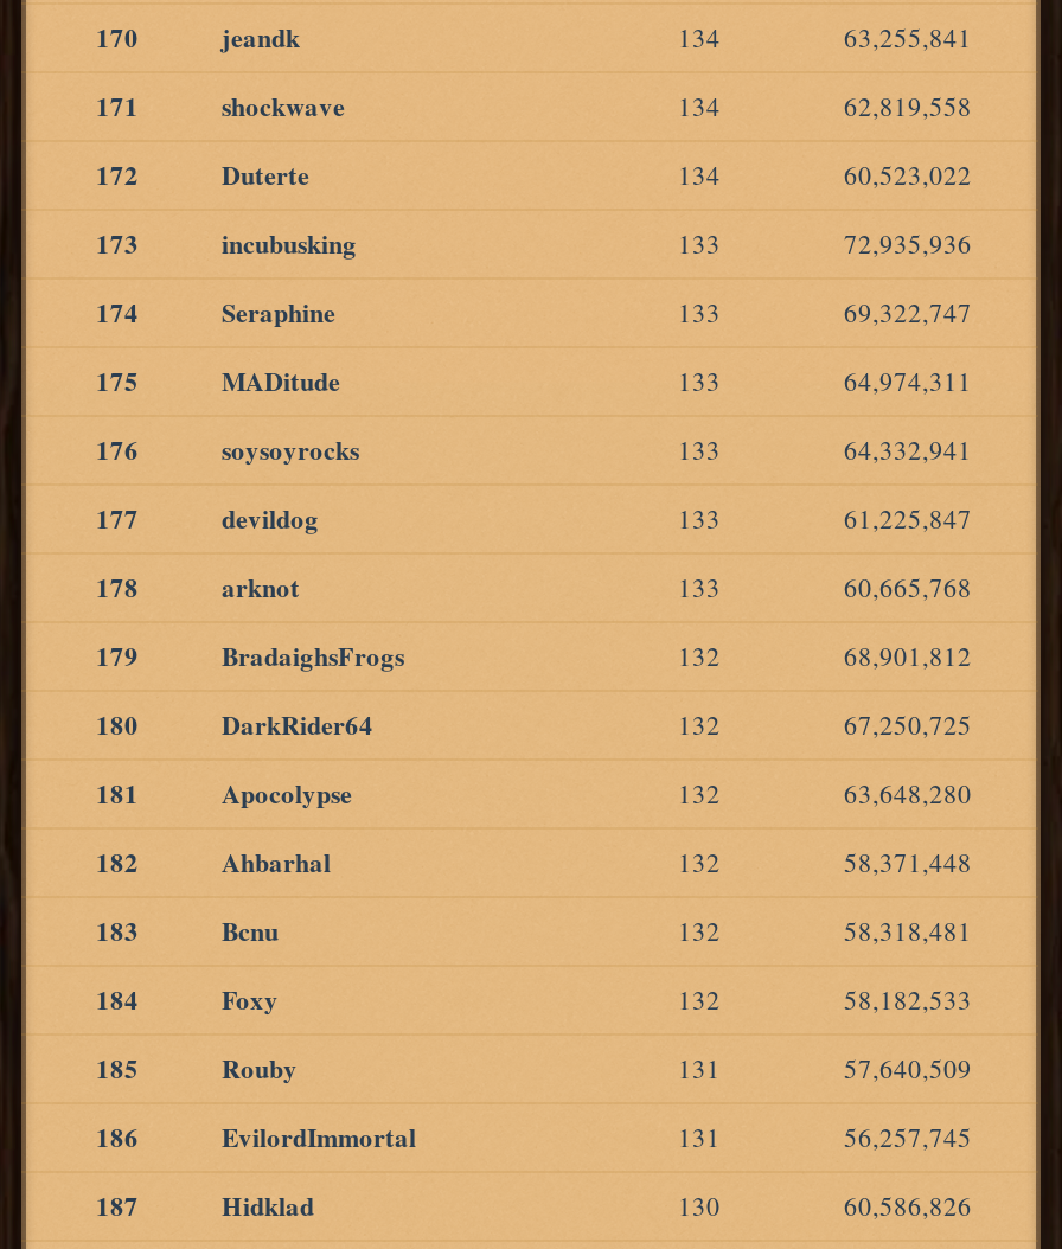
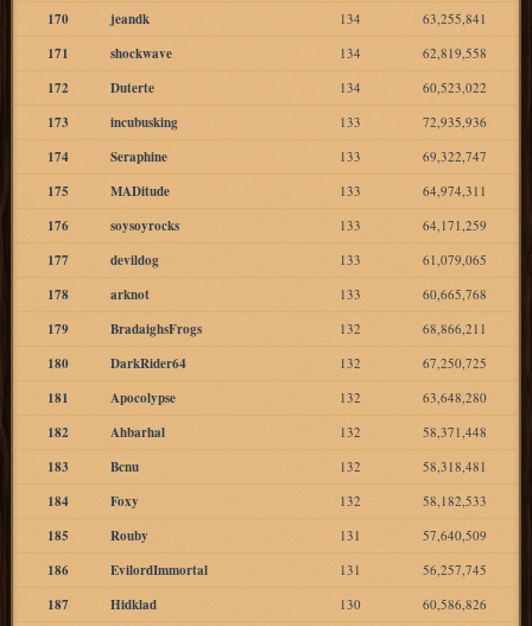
[844,431,972,466] 64,332,941 -> [423,216,487,234] 64,171,259
[844,500,972,535] 61,225,847 -> [423,250,487,268] 61,079,065
[844,637,972,673] 68,901,812 -> [423,319,487,337] 68,866,211

